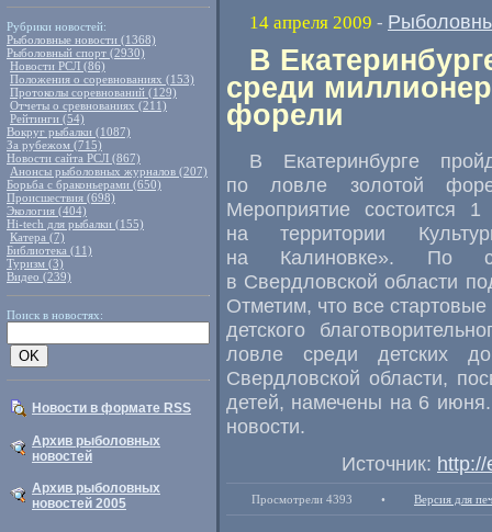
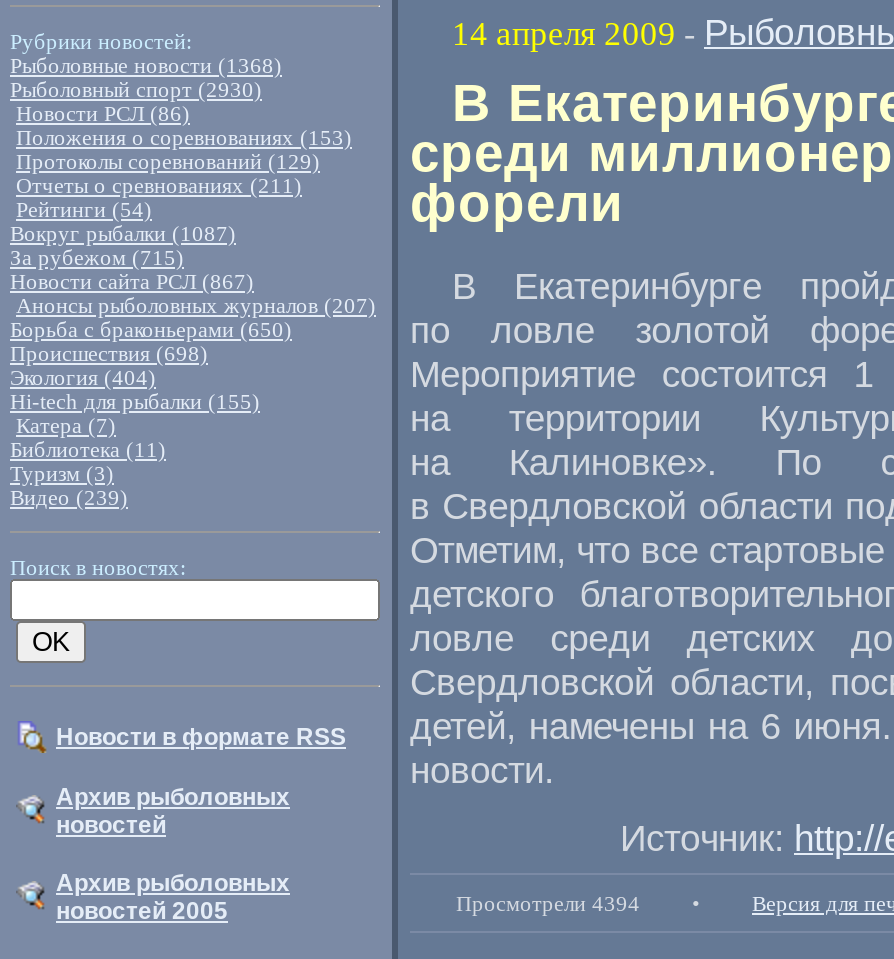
[251,493,353,506] Просмотрели 4393 -> [456,891,640,915] Просмотрели 4394

